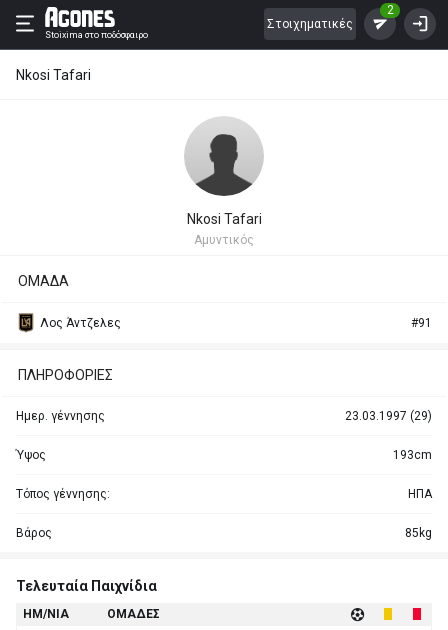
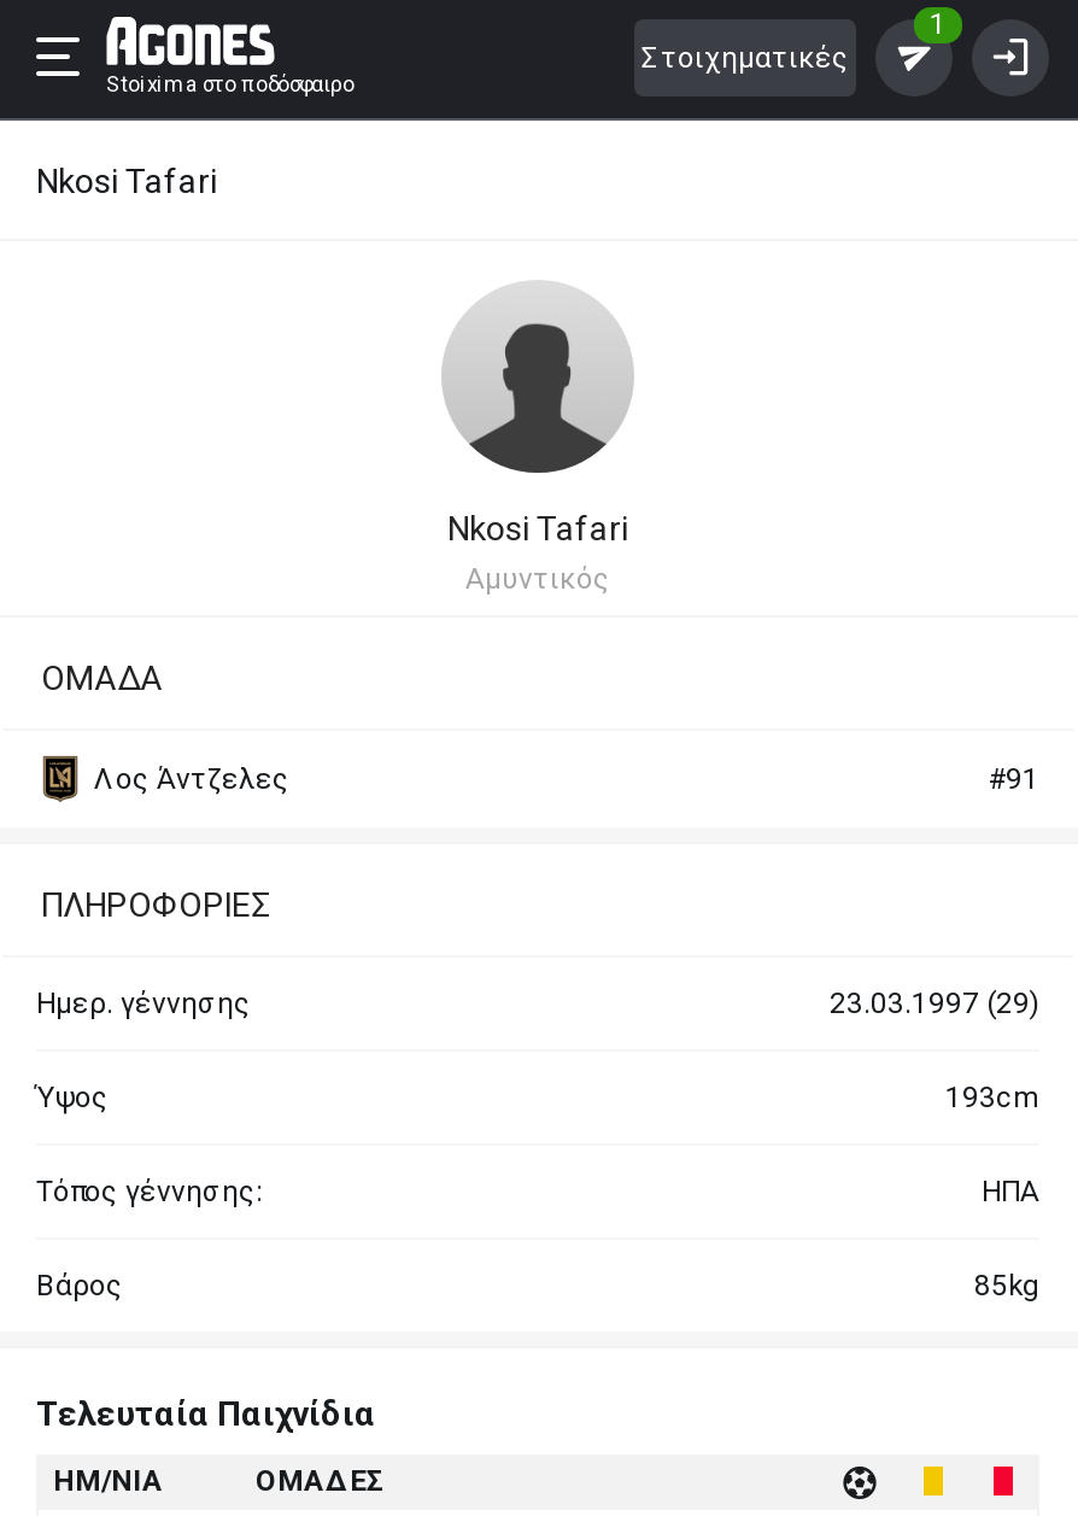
[386,2,393,16] 2 -> [930,6,947,40] 1

